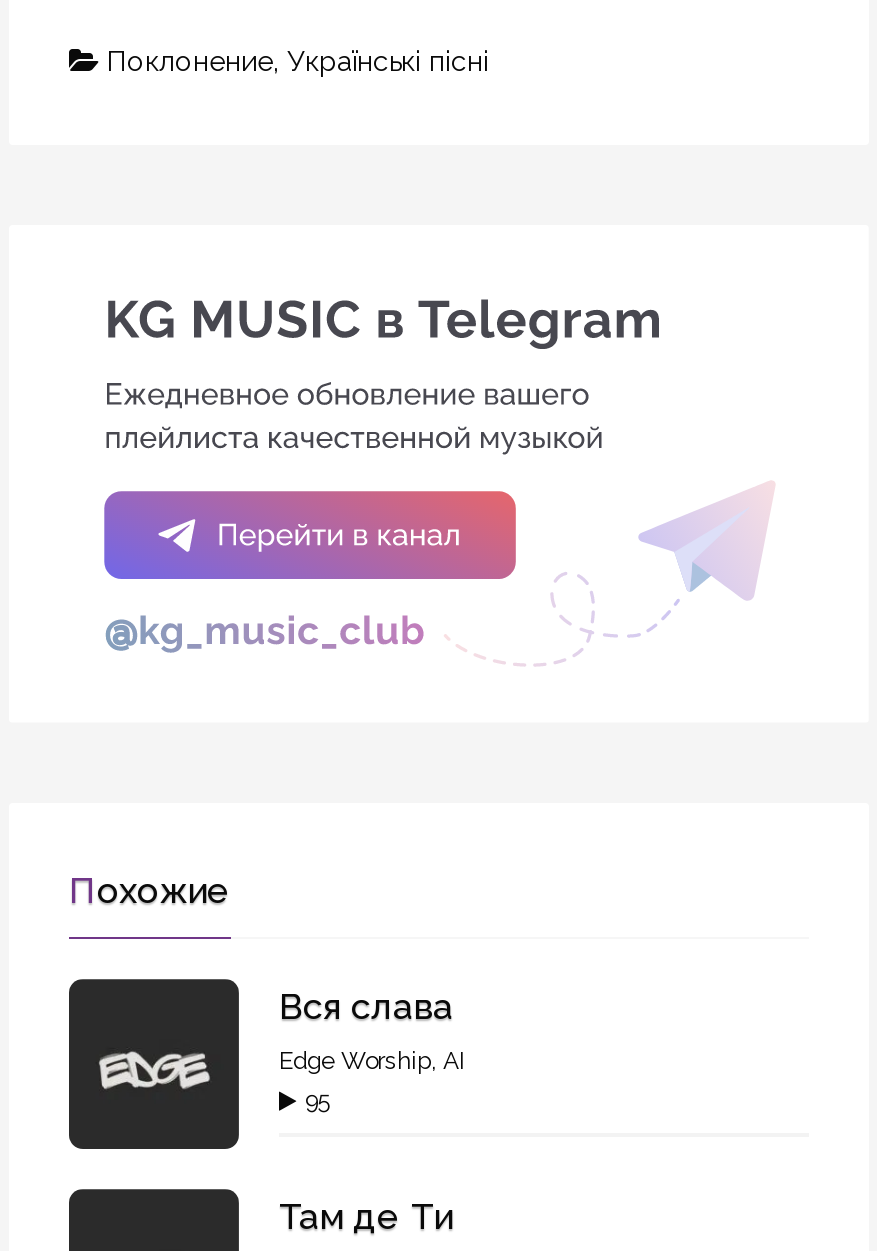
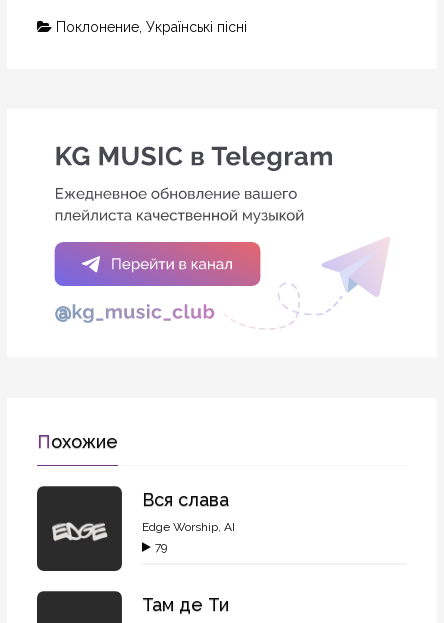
[305,1087,329,1115] 95 -> [155,540,167,554] 79

